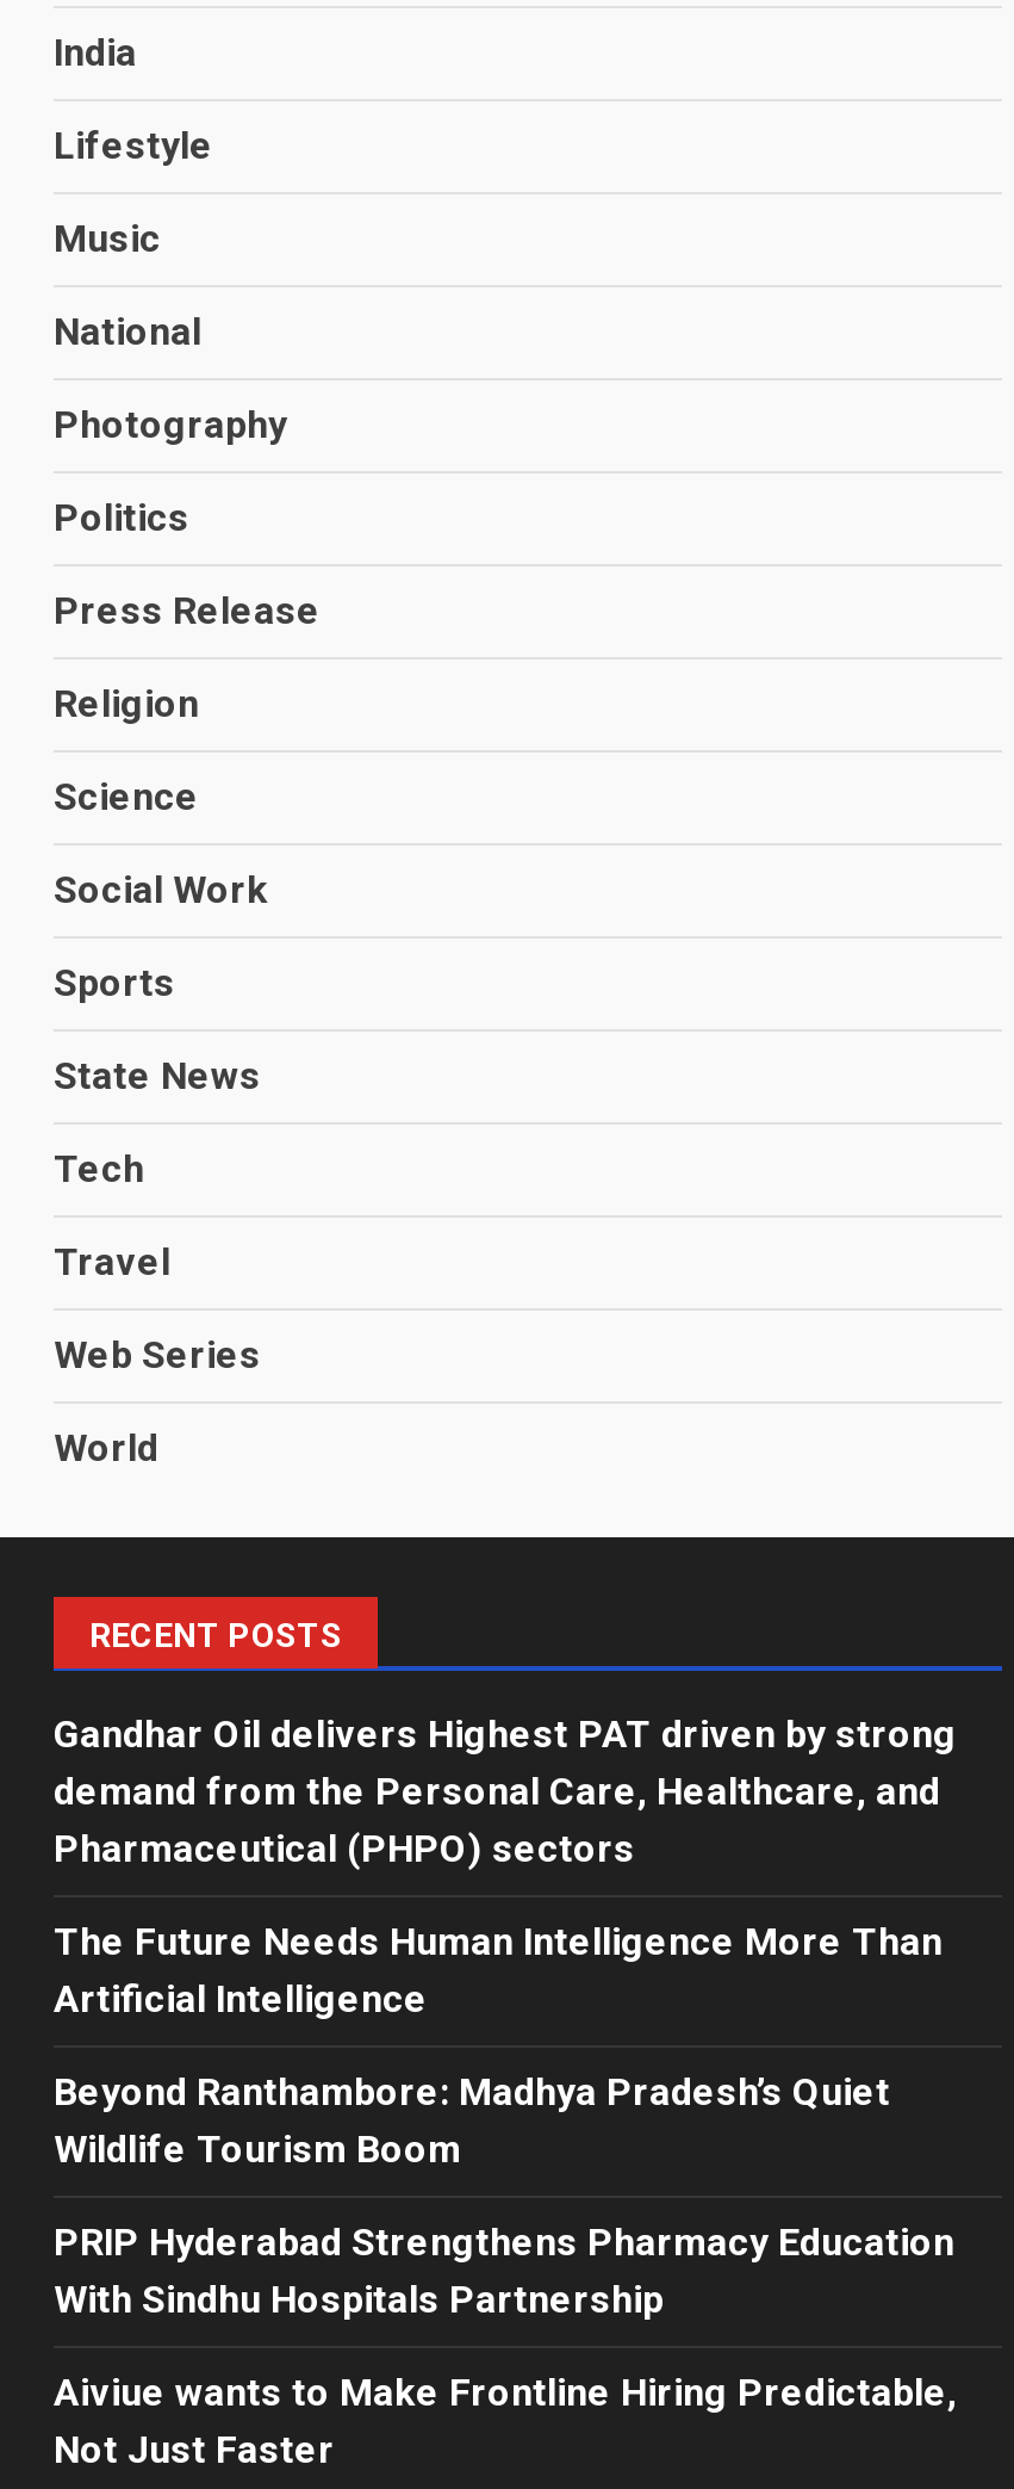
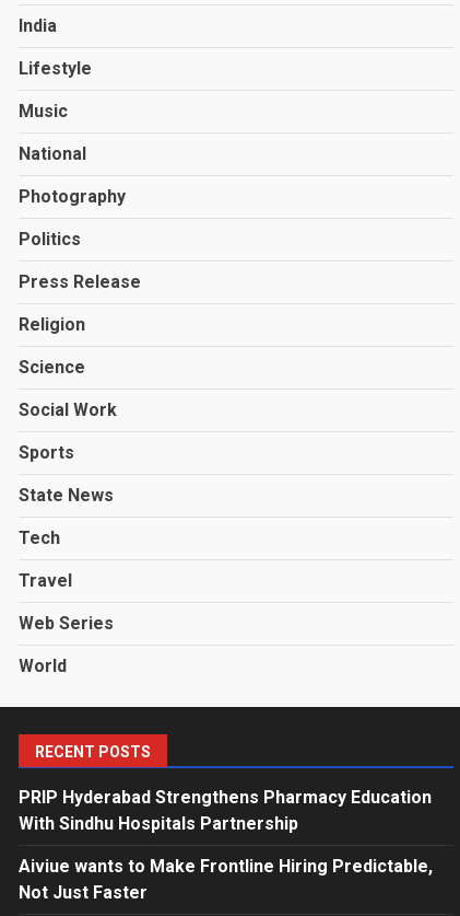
[54,1711,957,2172] Gandhar Oil delivers Highest PAT driven by strong | demand from the Personal Care, Healthcare, and | Pharmaceutical (PHPO) sectors | The Future Needs Human Intelligence More Than | Artificial Intelligence | Beyond Ranthambore: Madhya Pradesh’s Quiet | Wildlife Tourism Boom -> none

